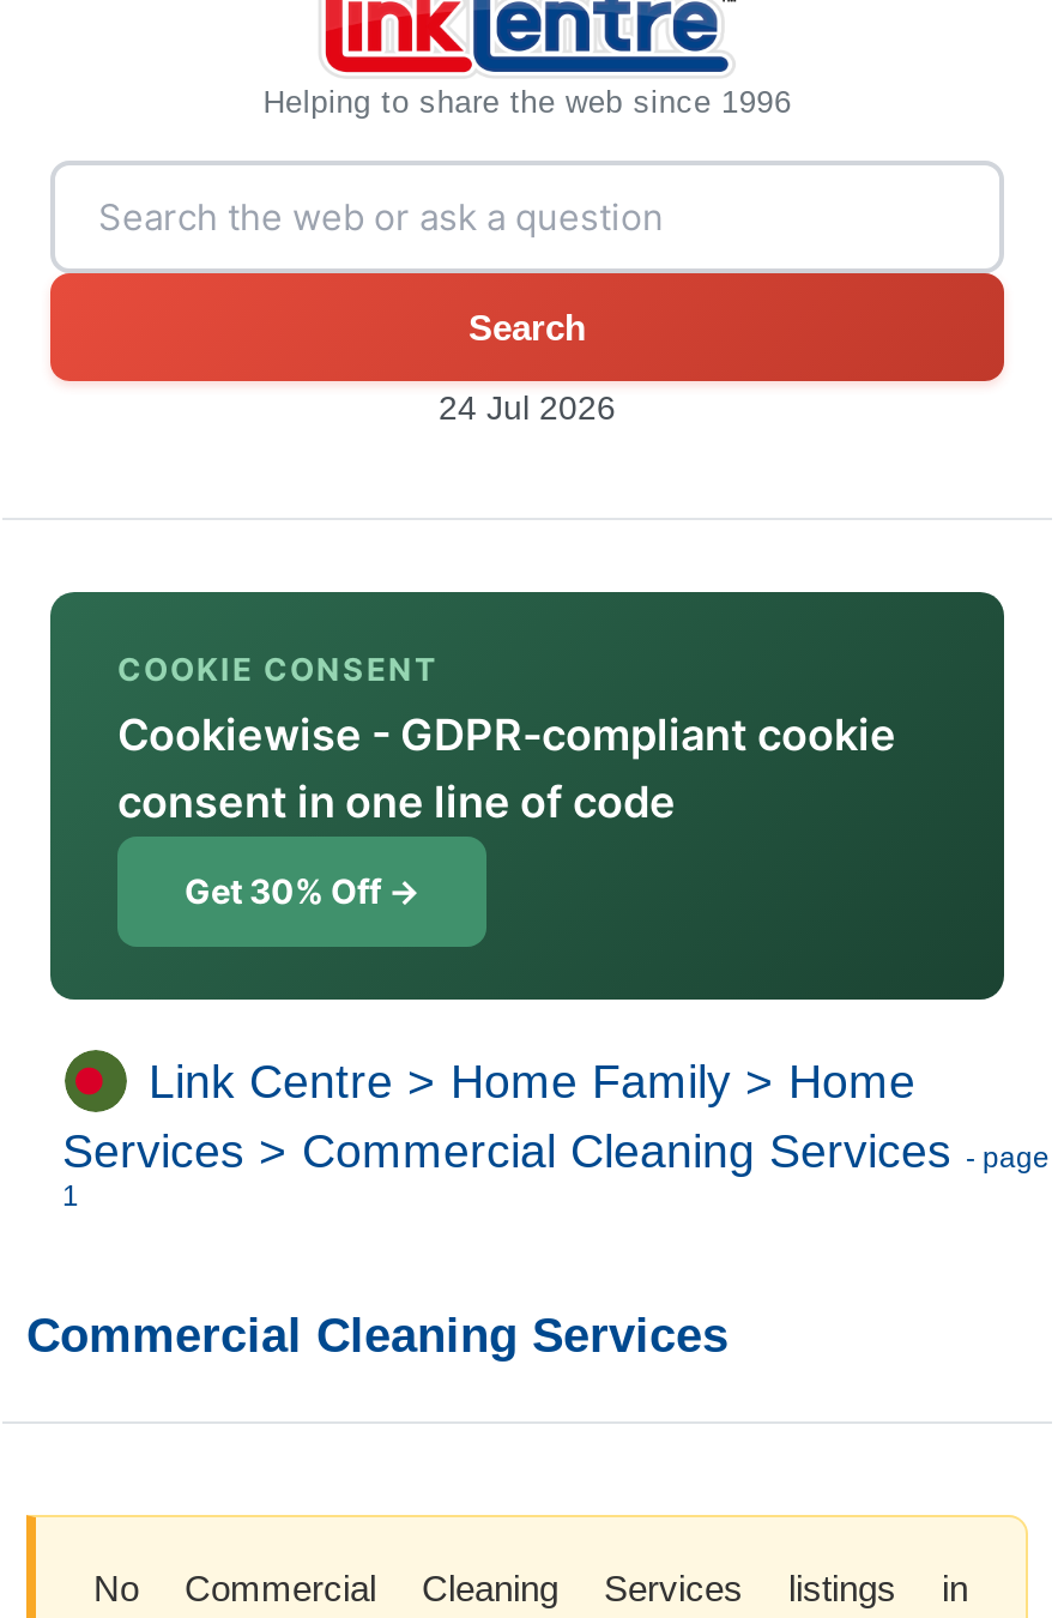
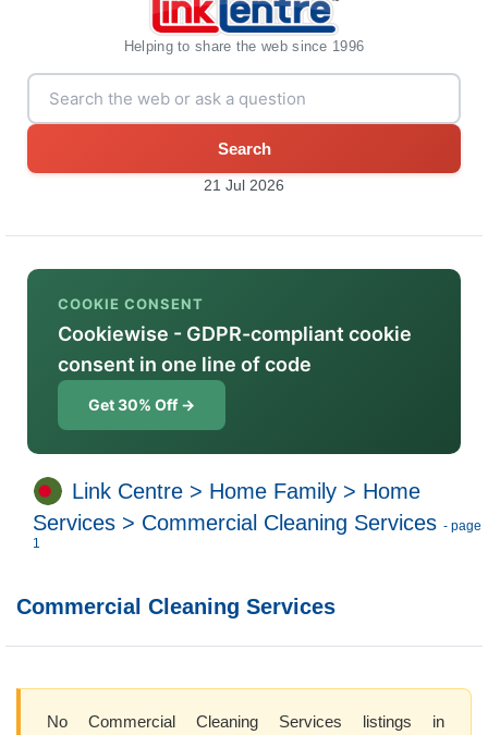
[439,388,616,427] 24 Jul 2026 -> [204,176,284,194] 21 Jul 2026

